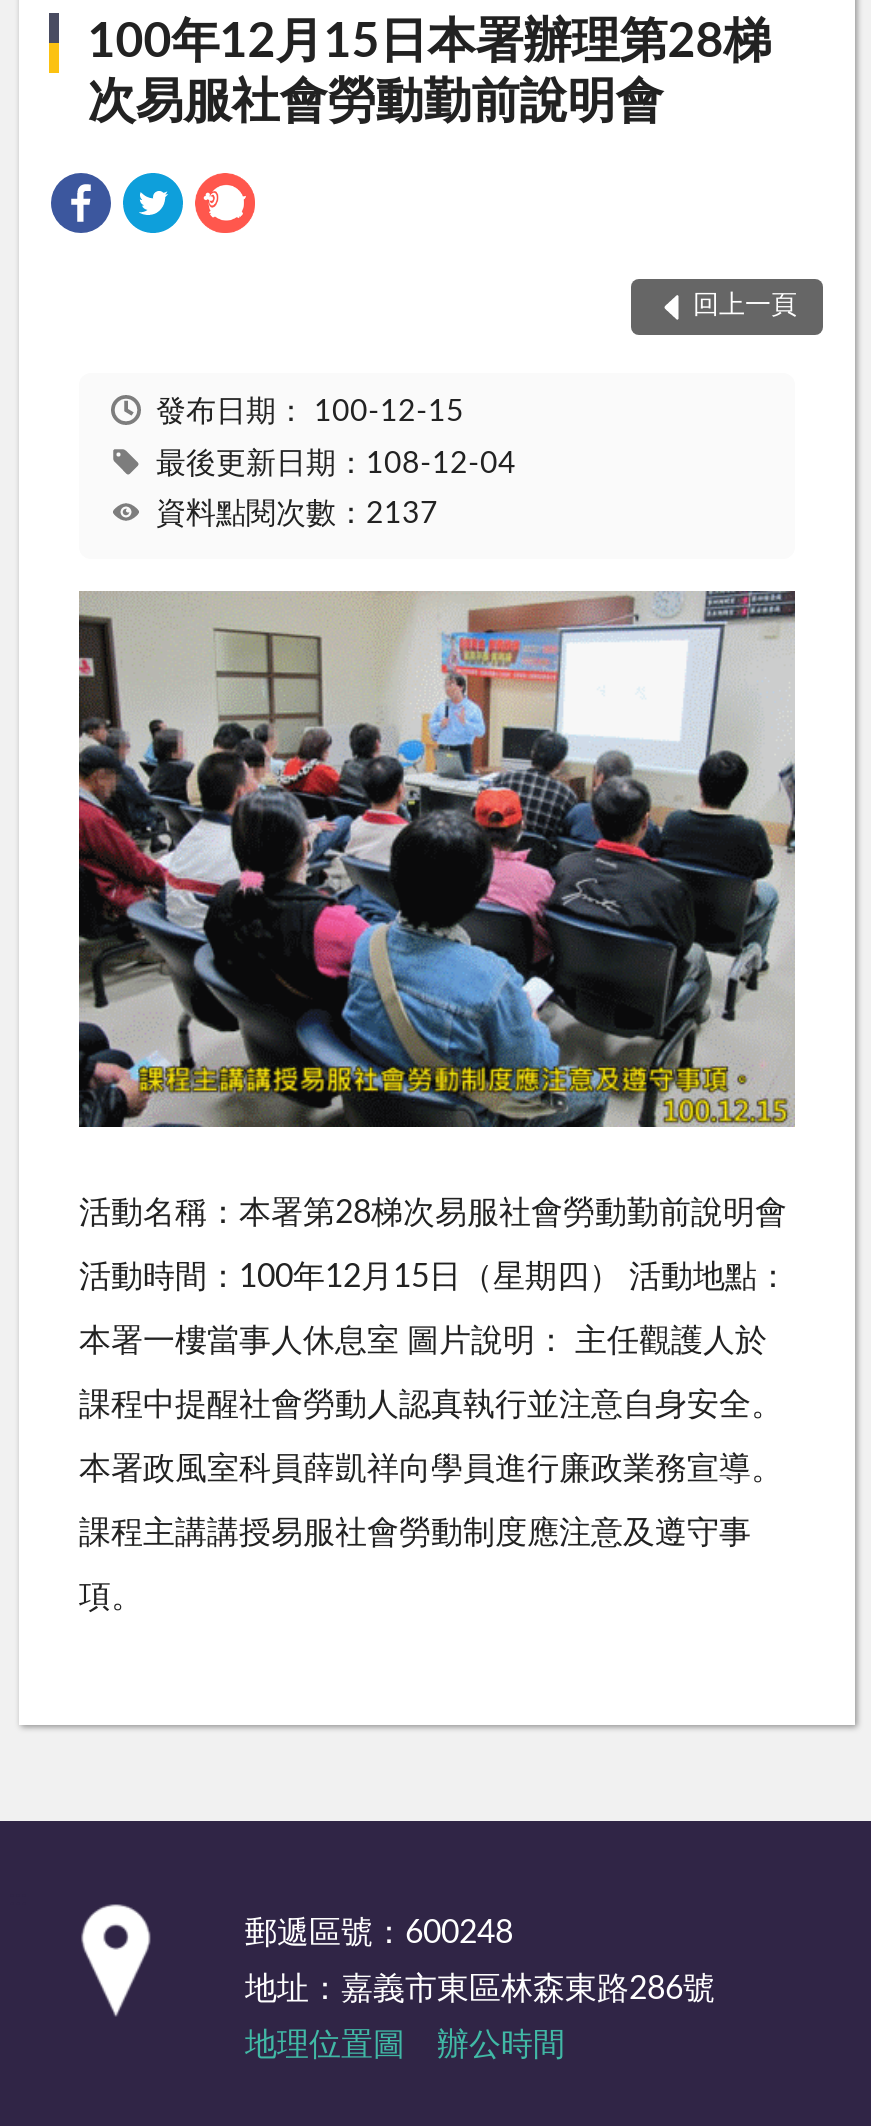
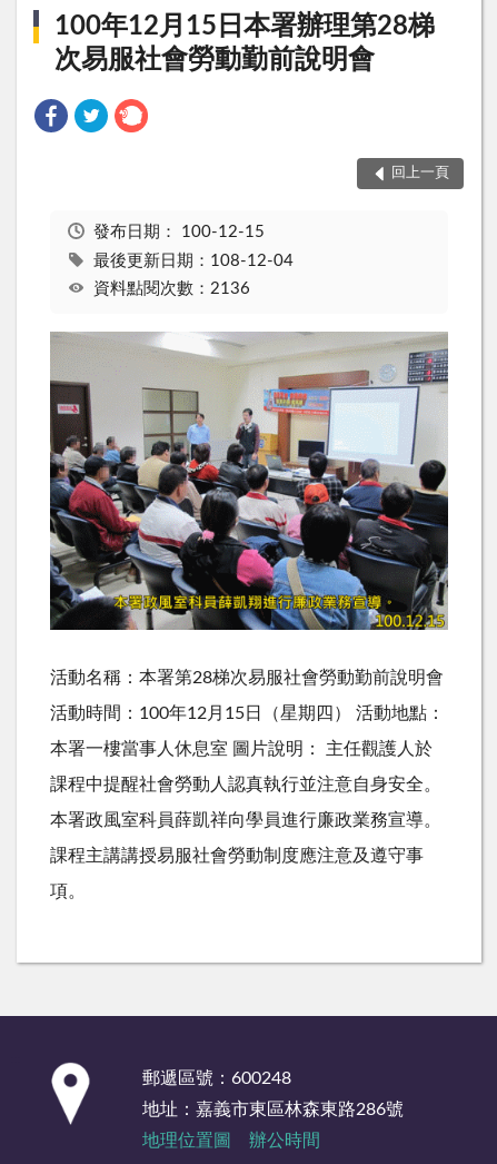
[156,499,438,529] 資料點閱次數：2137 -> [93,281,250,297] 資料點閱次數：2136
[77,591,795,1129] [image] -> [50,333,449,631] [image]

